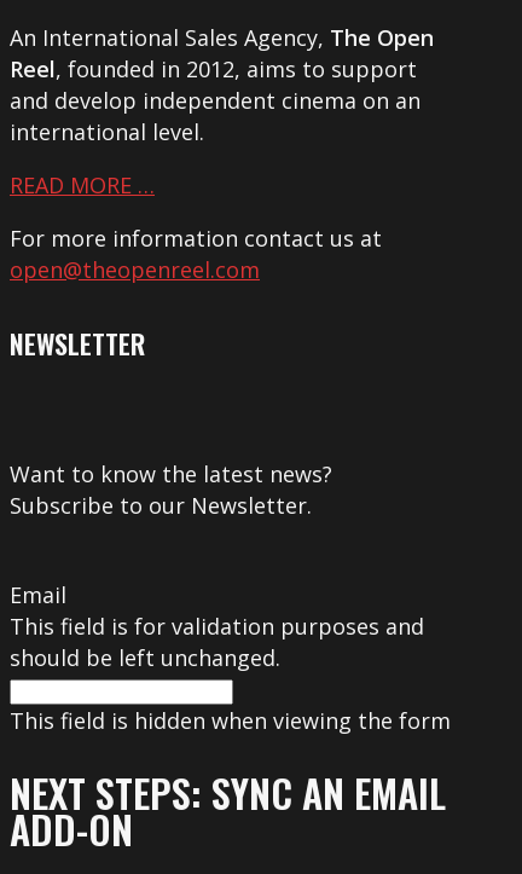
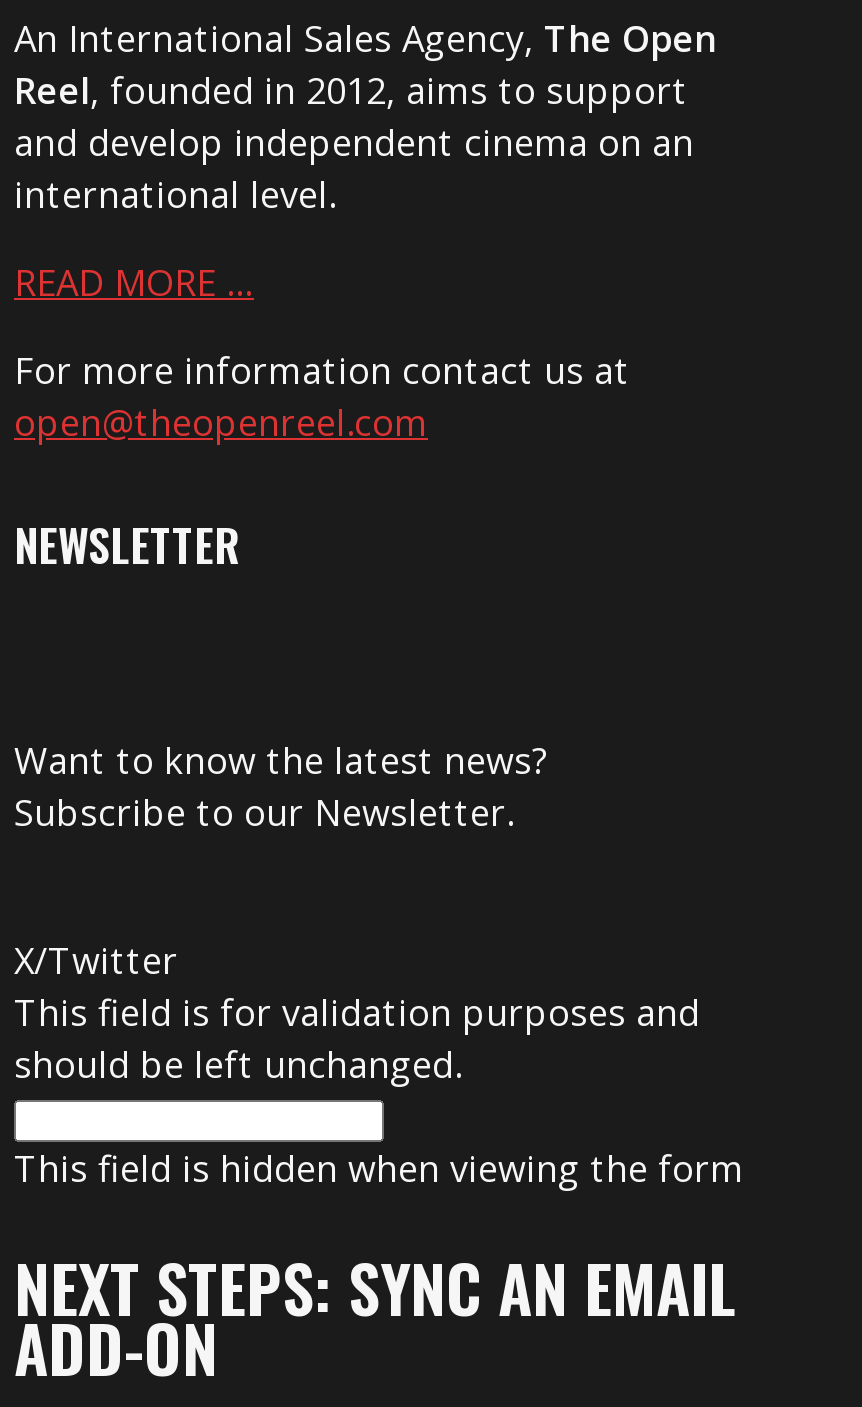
[10,581,66,610] Email -> [14,937,178,985] X/Twitter

